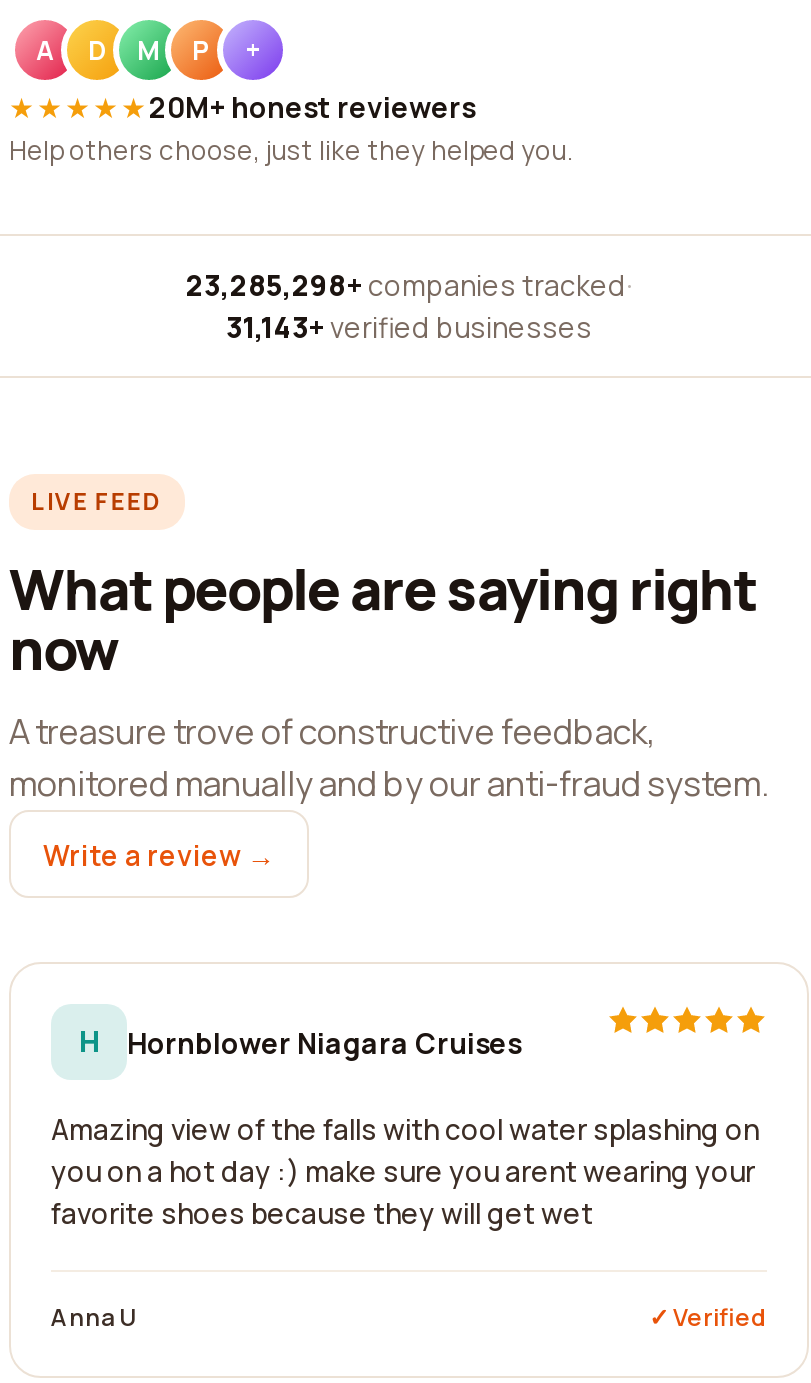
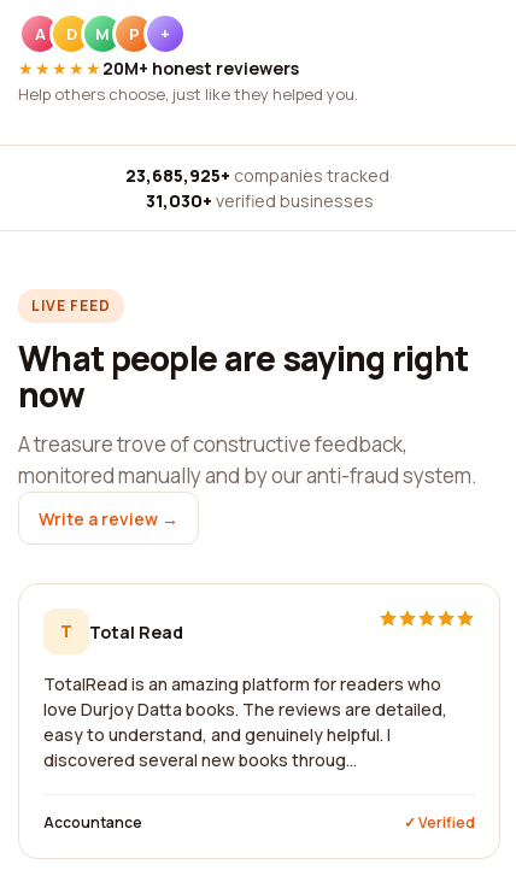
[186,266,632,304] 23,285,298+ companies tracked · -> [125,164,393,187] 23,685,925+ companies tracked ·
[226,308,592,346] 31,143+ verified businesses -> [145,189,373,212] 31,030+ verified businesses
[79,1022,521,1061] H | Hornblower Niagara Cruises -> [60,619,183,643] T | Total Read
[51,1110,759,1232] Amazing view of the falls with cool water splashing on | you on a hot day :) make sure you arent wearing your | favorite shoes because they will get wet -> [43,672,447,771] TotalRead is an amazing platform for readers who | love Durjoy Datta books. The reviews are detailed, | easy to understand, and genuinely helpful. I | discovered several new books throug...
[51,1300,137,1334] Anna U -> [43,812,142,833] Accountance

